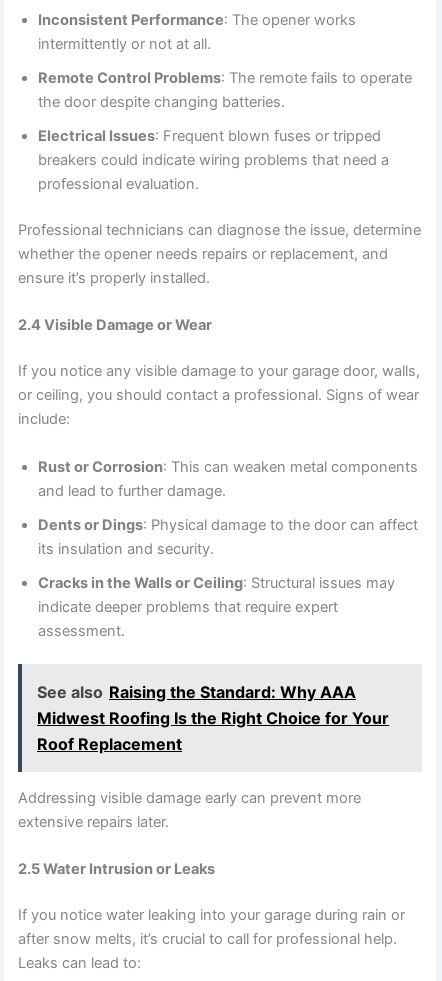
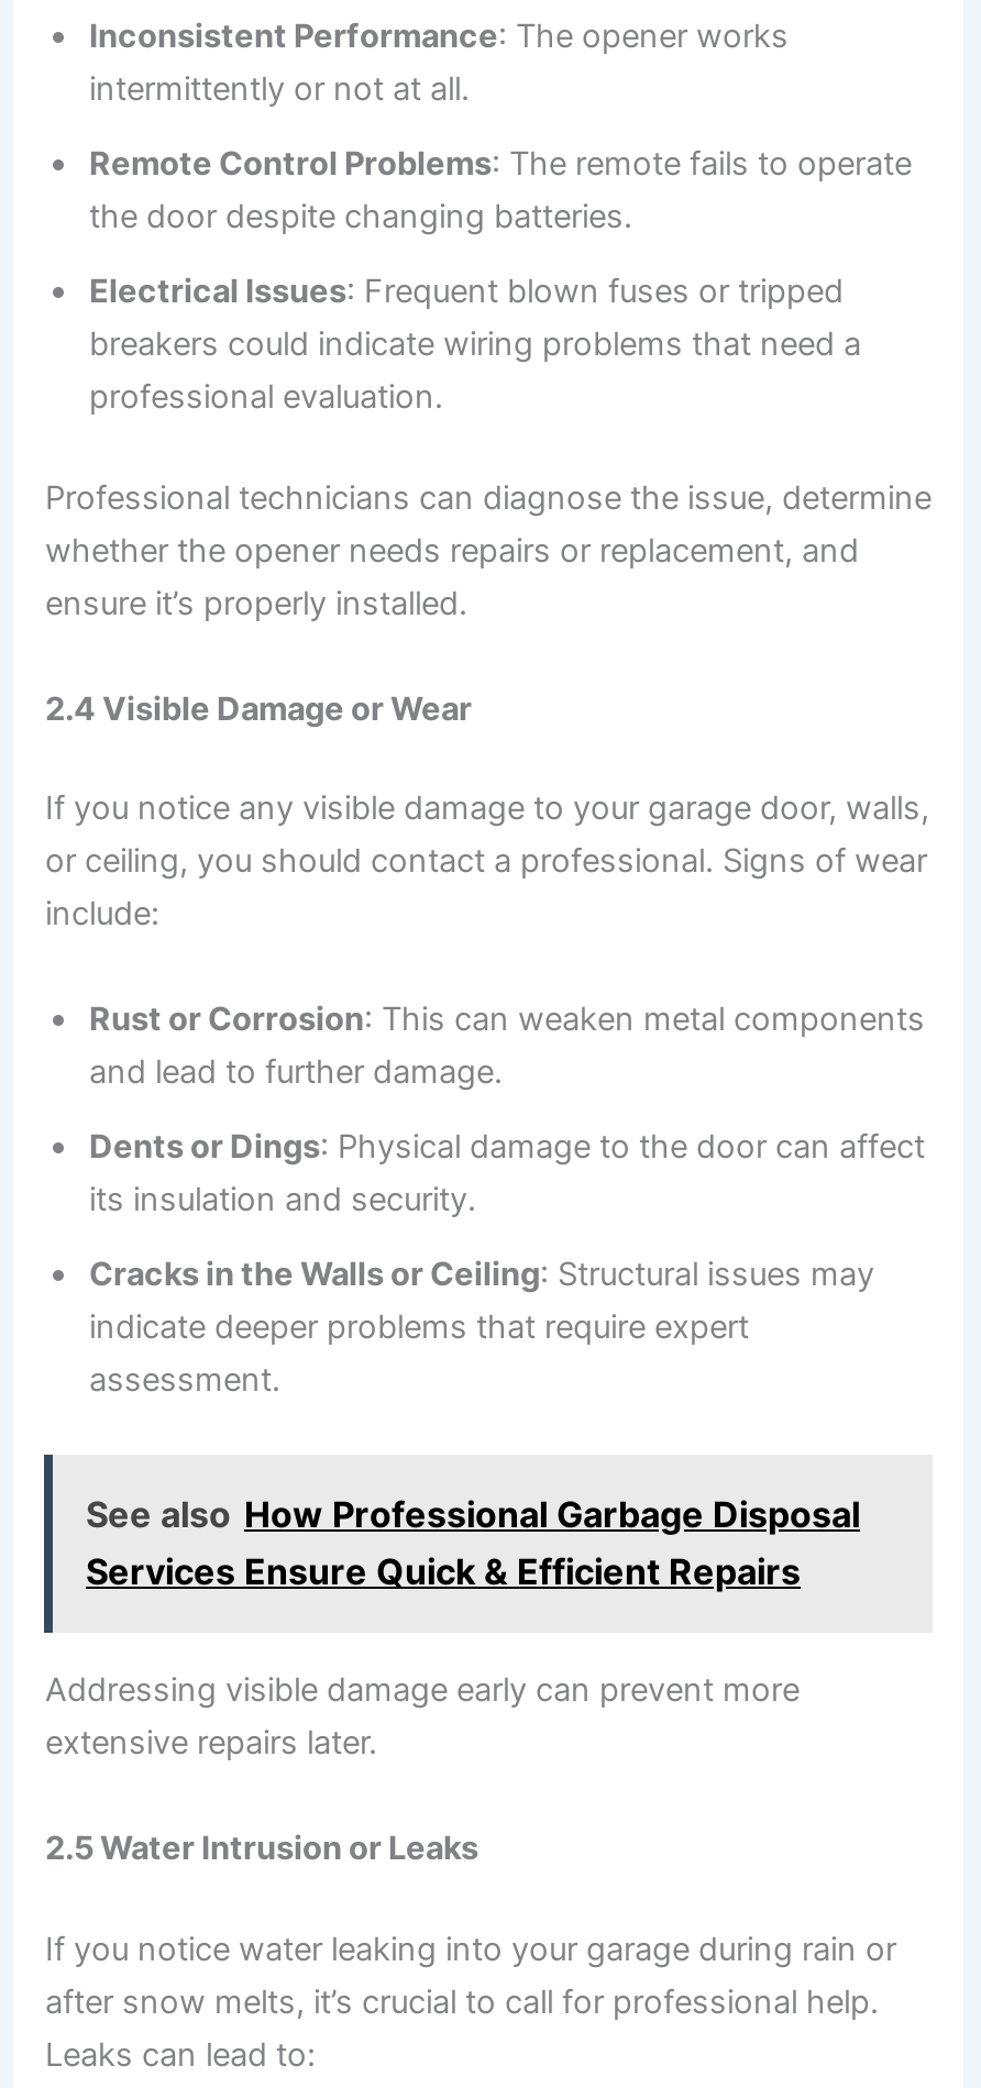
[37,682,389,754] See also Raising the Standard: Why AAA | Midwest Roofing Is the Right Choice for Your | Roof Replacement -> [86,1493,860,1594] See also How Professional Garbage Disposal | Services Ensure Quick & Efficient Repairs

